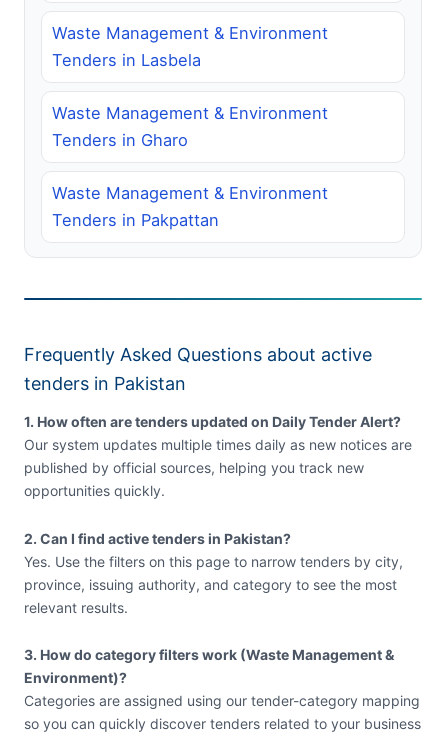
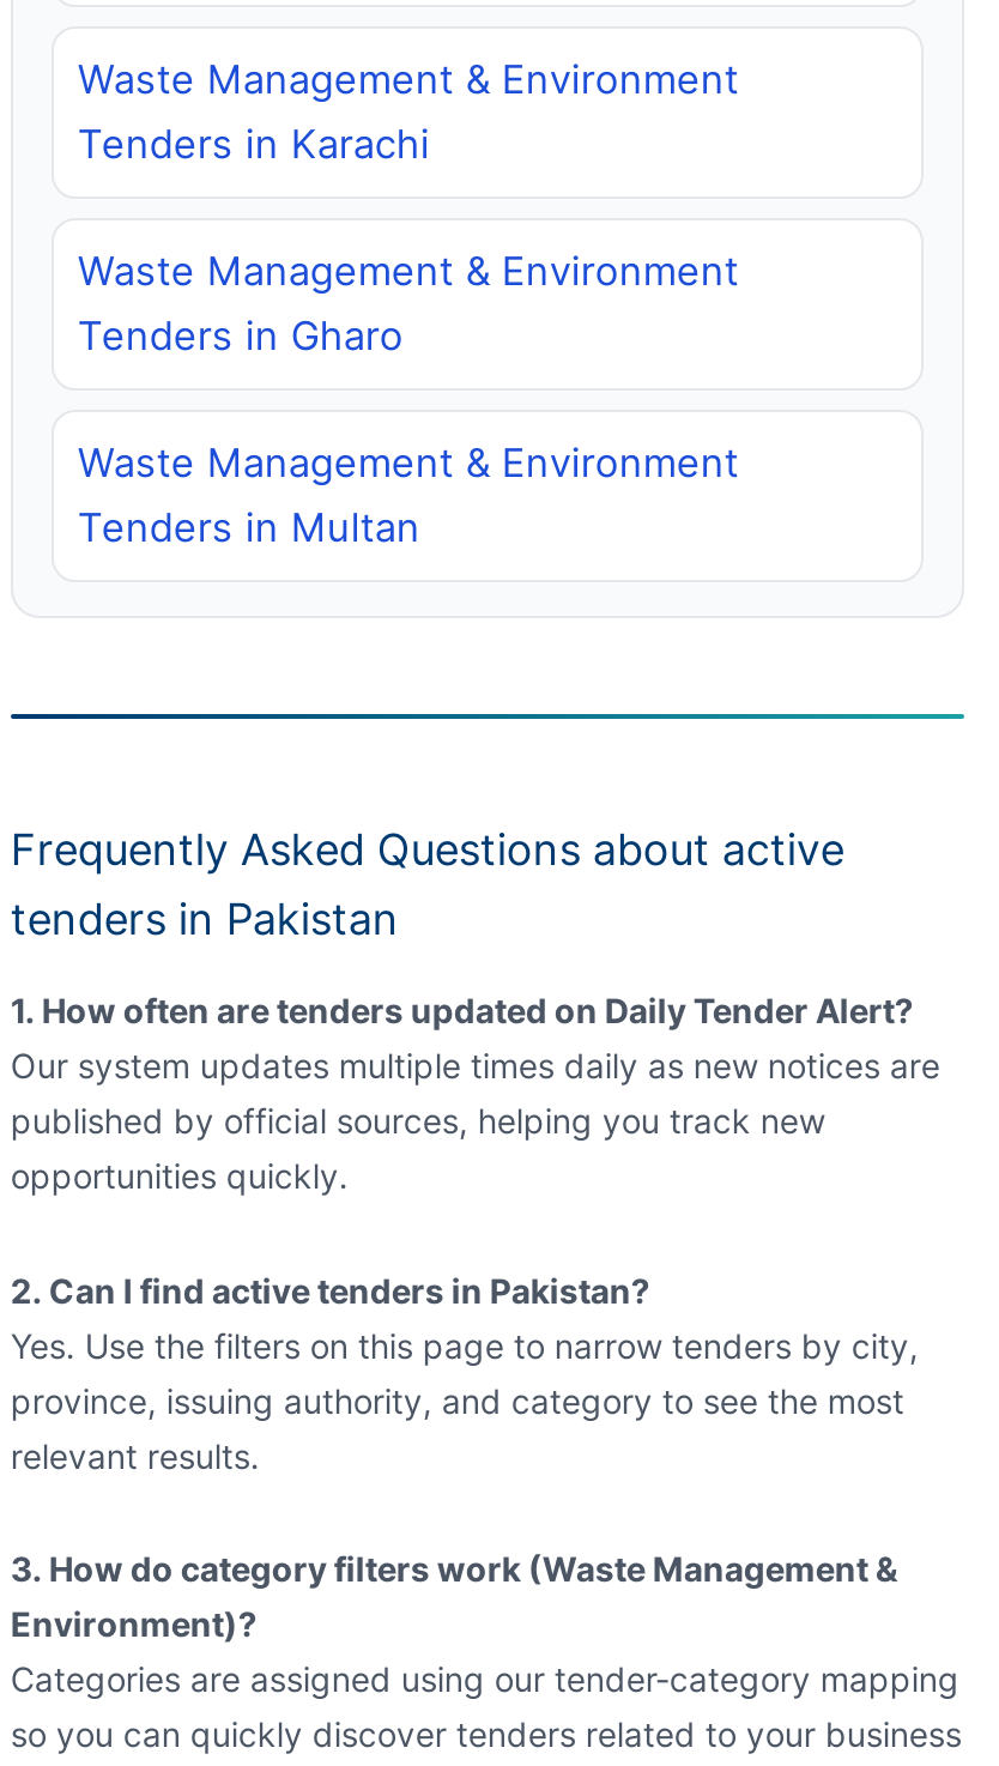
[52,50,201,70] Tenders in Lasbela -> [78,121,430,168] Tenders in Karachi
[52,210,219,230] Tenders in Pakpattan -> [78,504,420,552] Tenders in Multan

